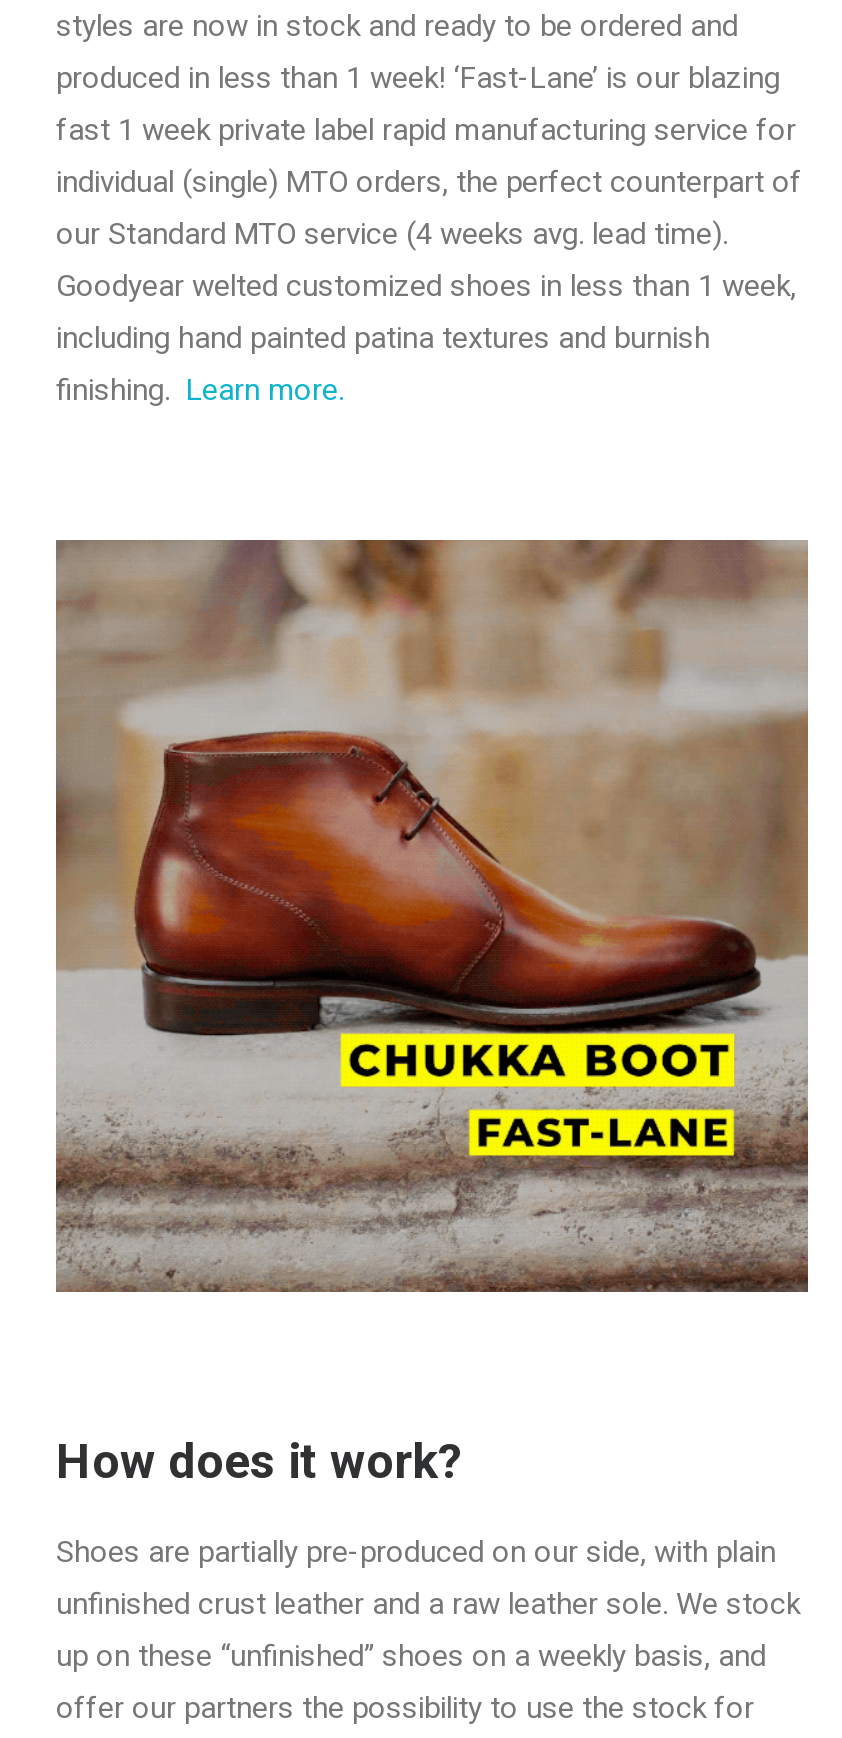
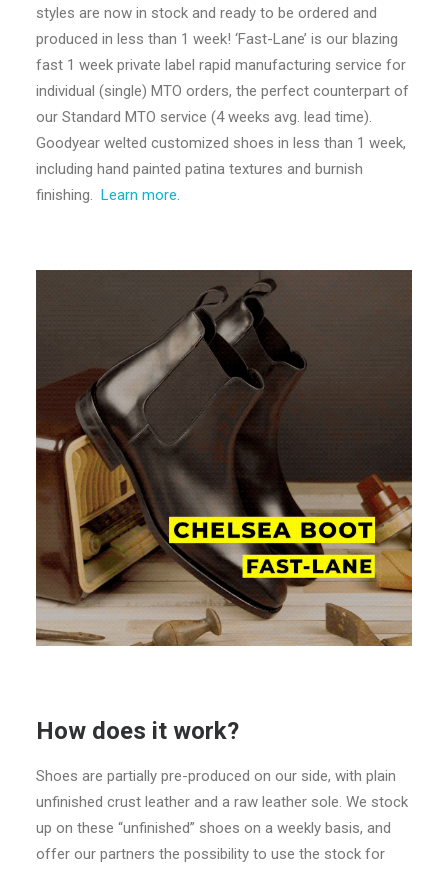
[54,540,810,1292] [image] -> [35,270,413,646] [image]

